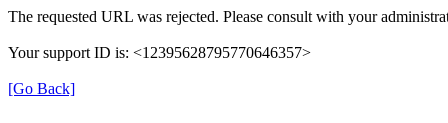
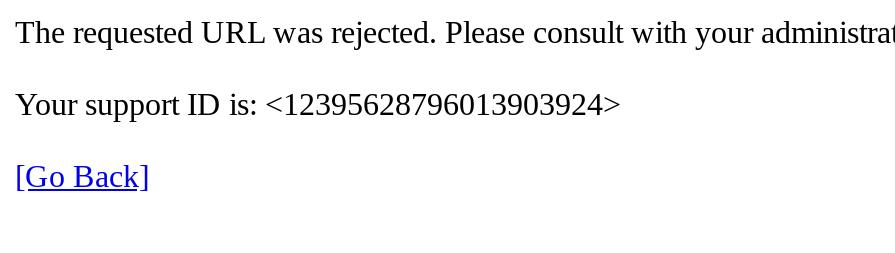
[8,44,311,61] Your support ID is: <12395628795770646357> -> [15,87,621,121] Your support ID is: <12395628796013903924>

